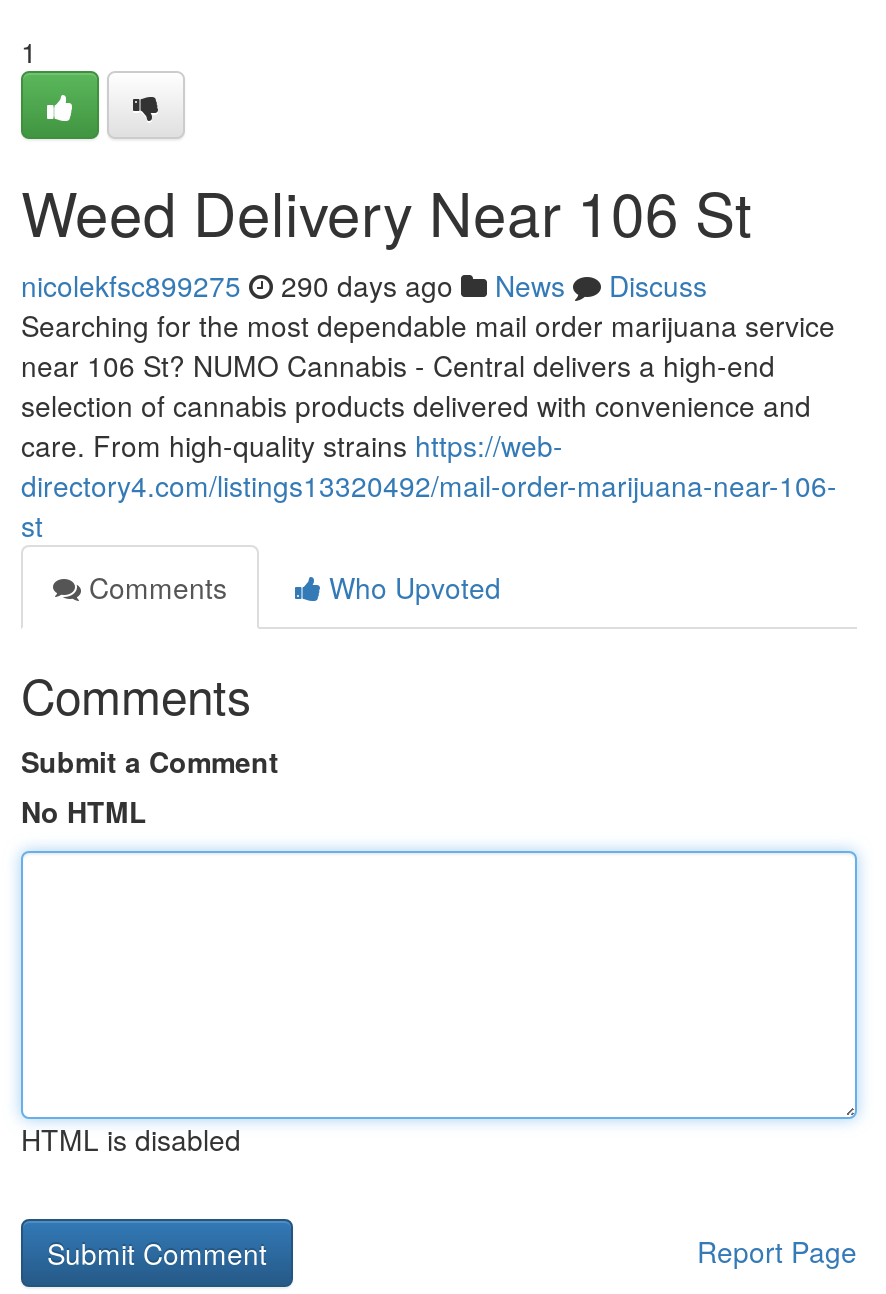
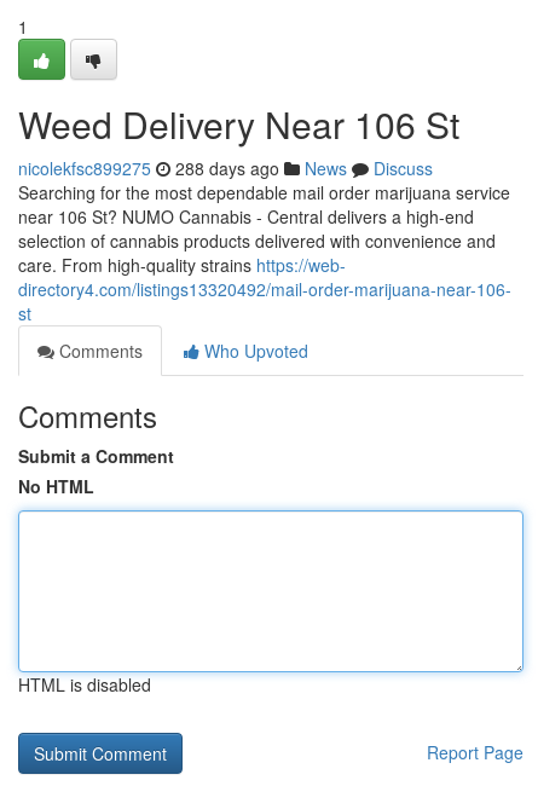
[21,265,707,305] nicolekfsc899275 290 days ago News Discuss -> [18,156,433,180] nicolekfsc899275 288 days ago News Discuss

